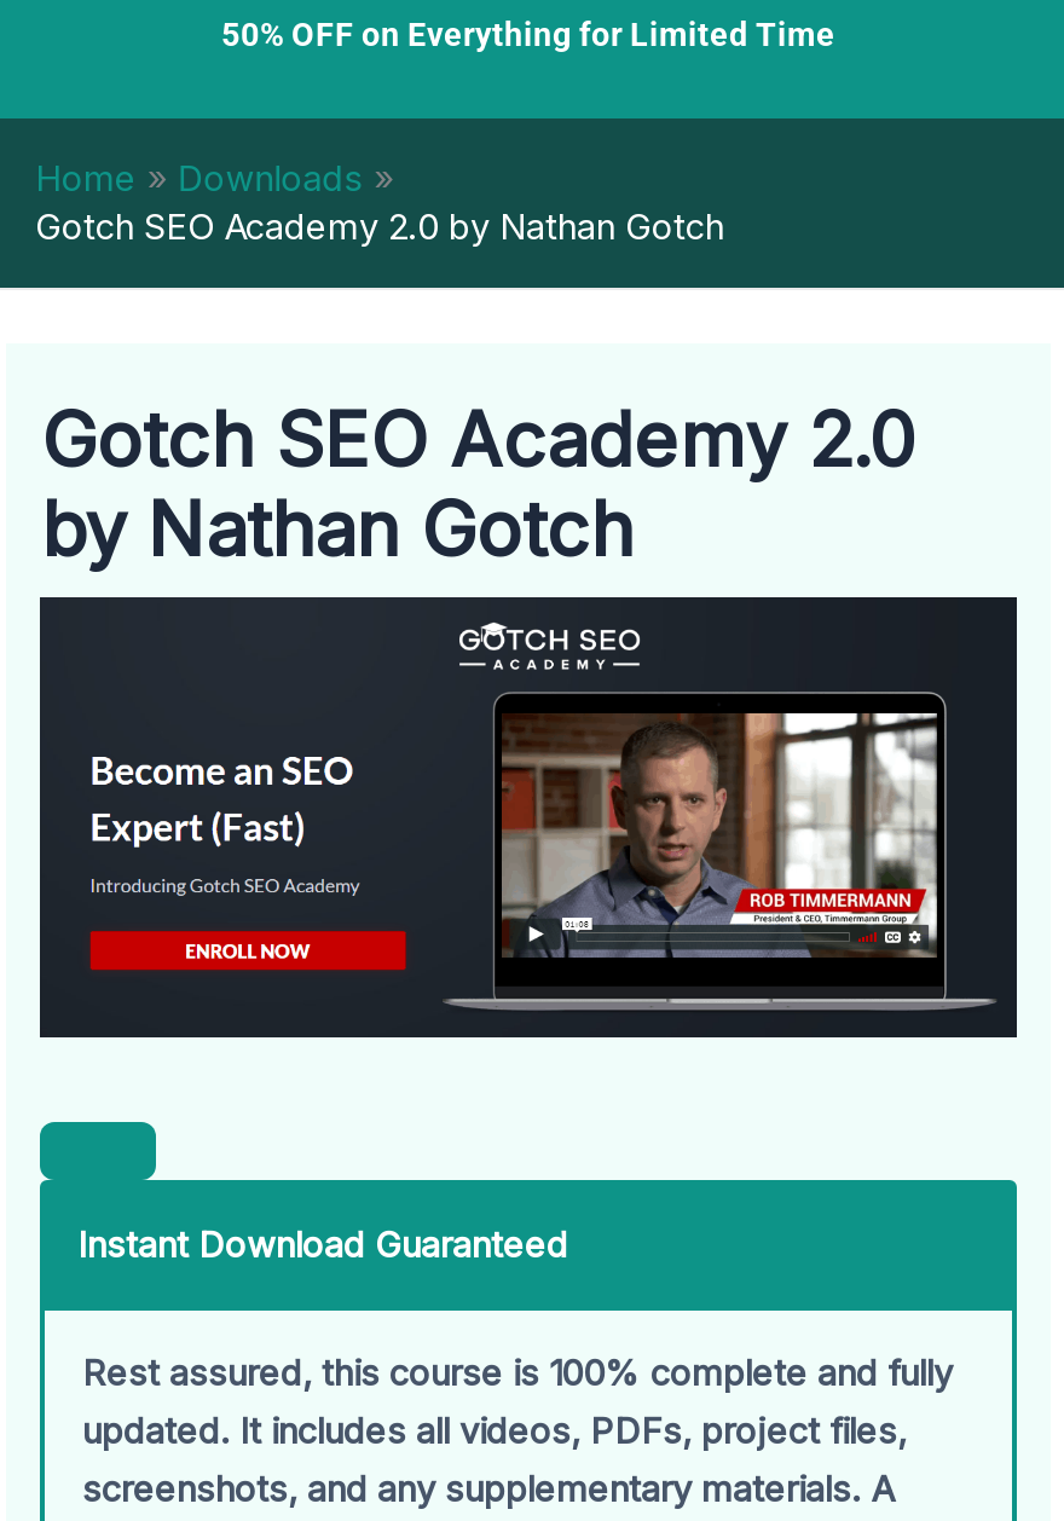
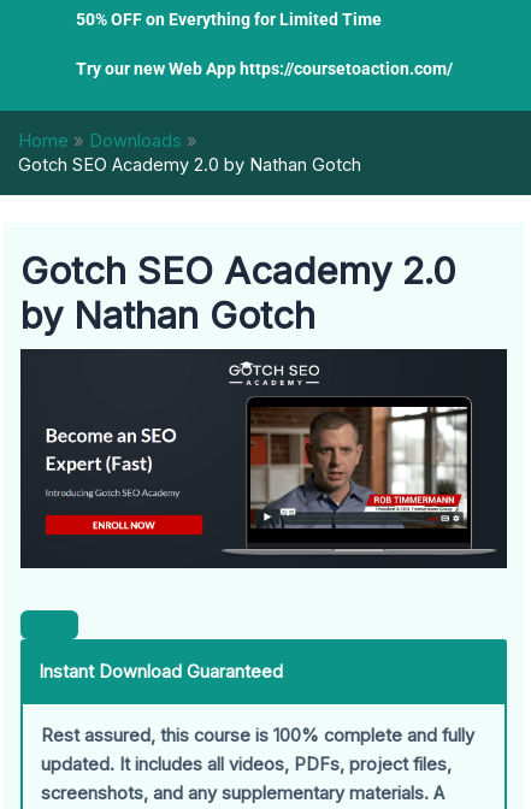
none -> [75,59,452,78] Try our new Web App https://coursetoaction.com/

